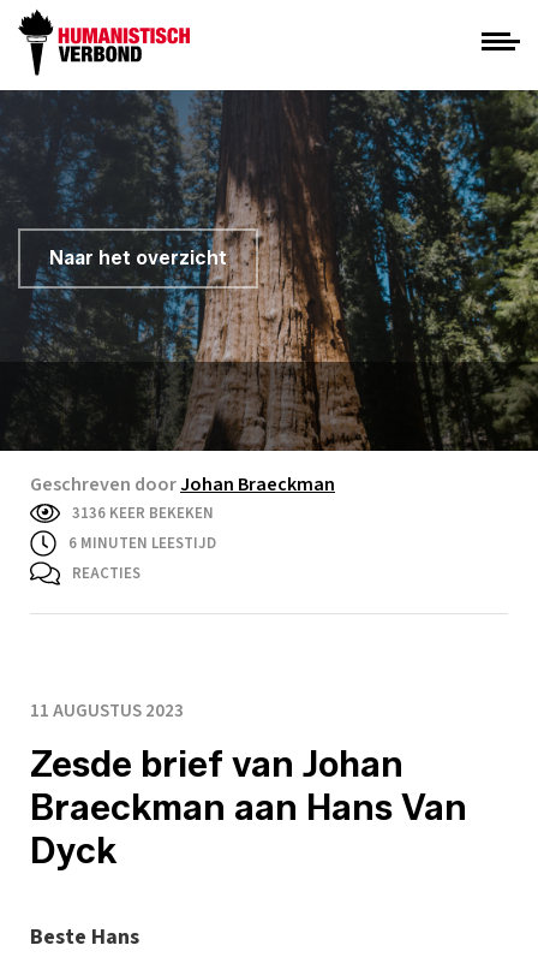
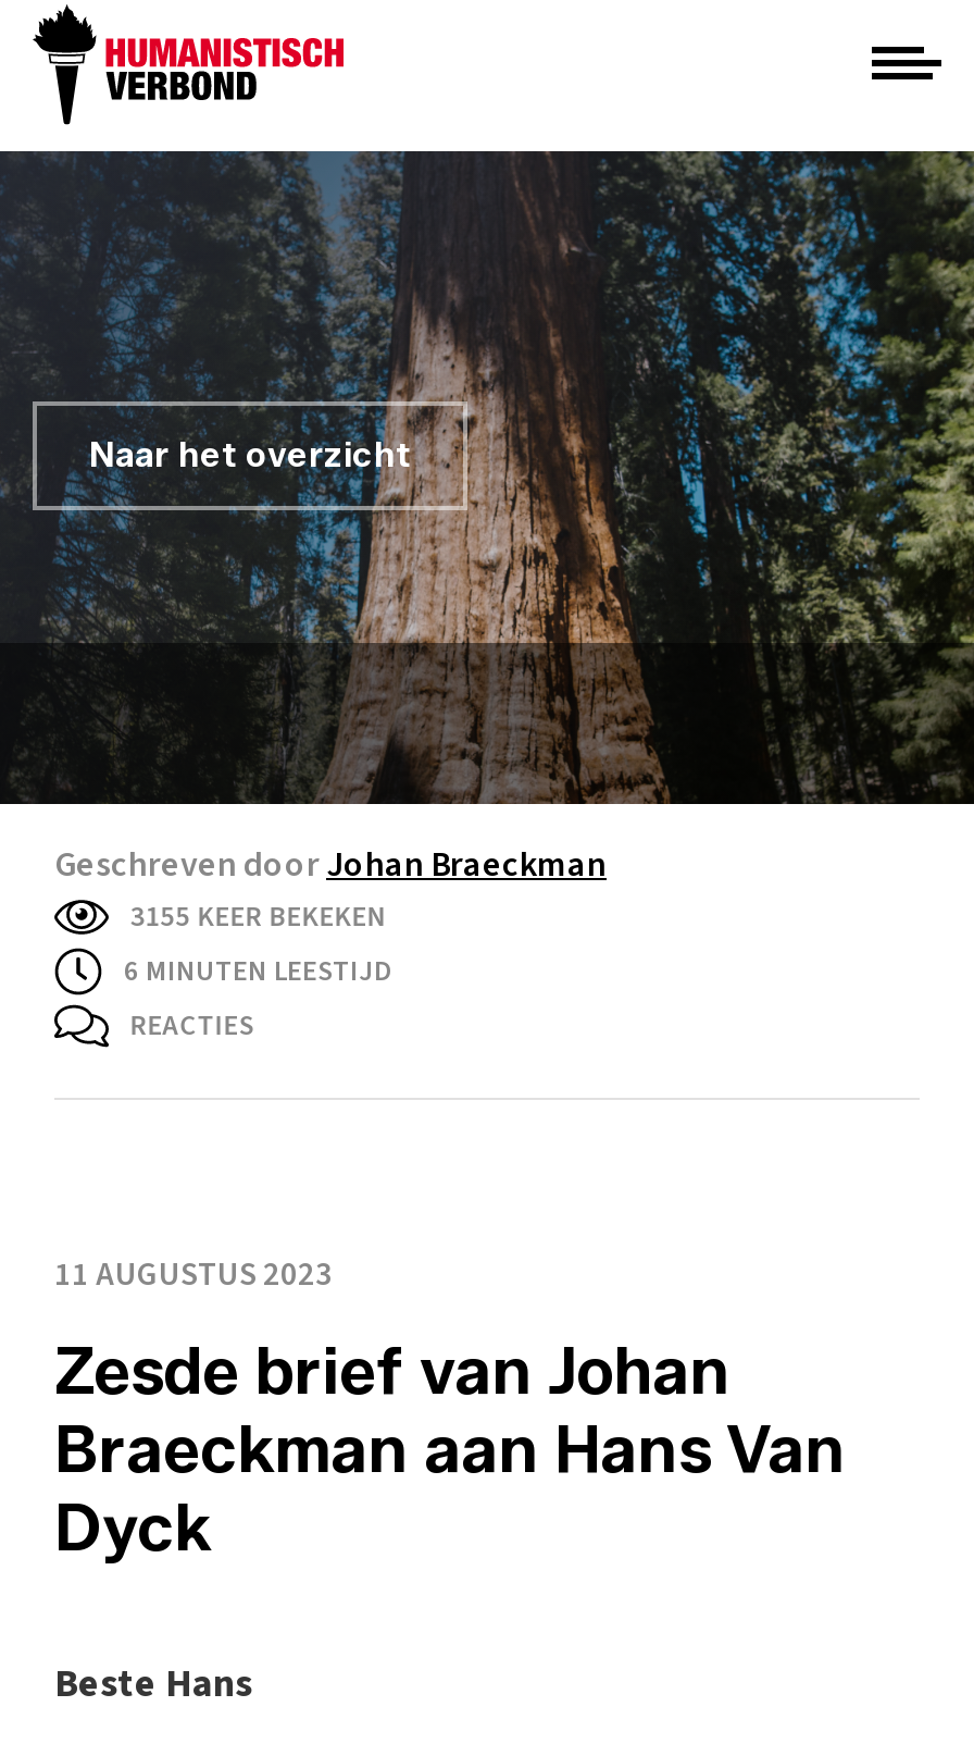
[72,503,214,524] 3136 KEER BEKEKEN -> [130,898,387,937] 3155 KEER BEKEKEN

